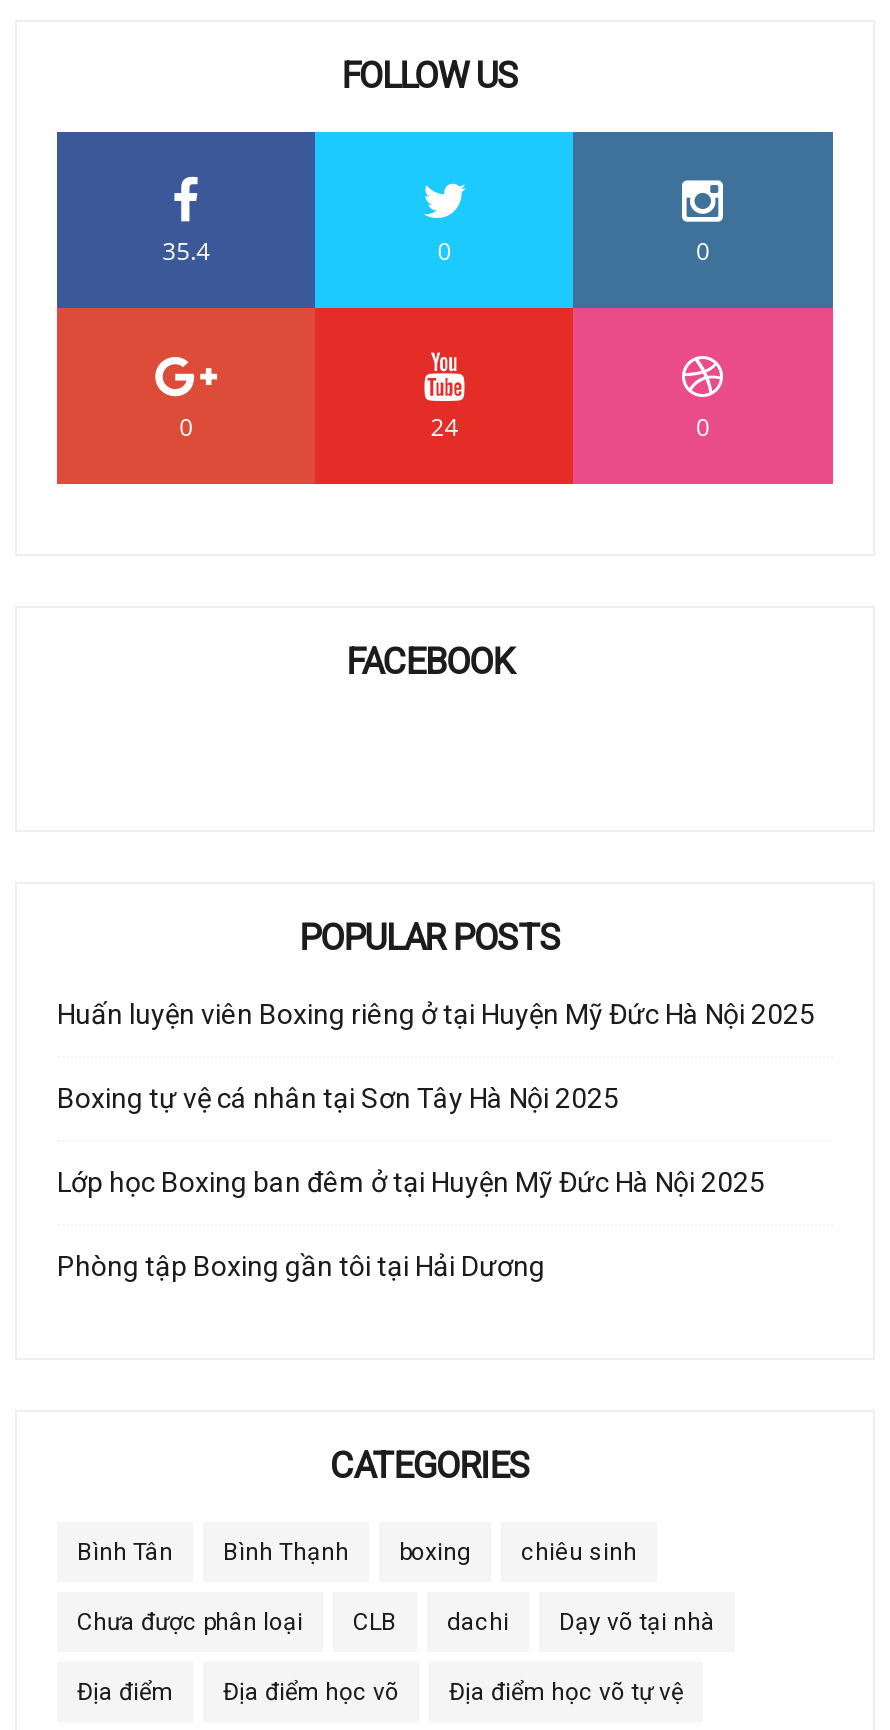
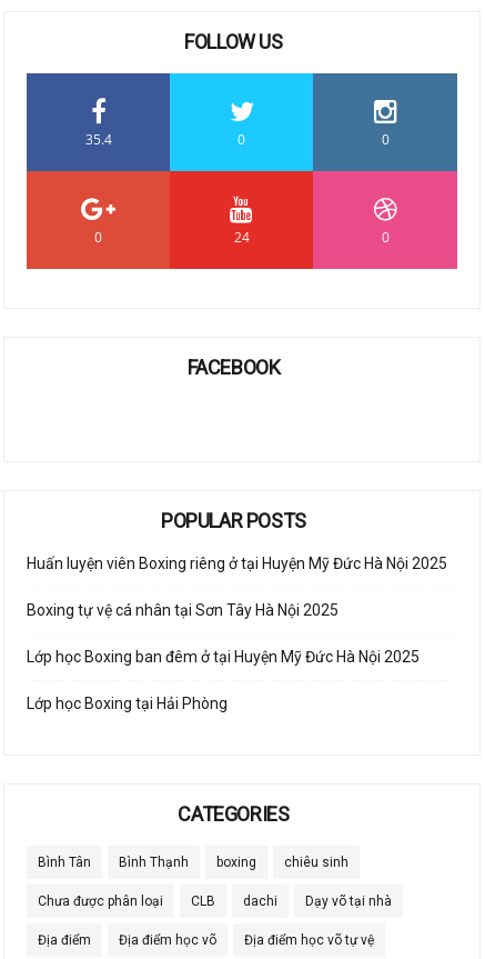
[57,1249,545,1281] Phòng tập Boxing gần tôi tại Hải Dương -> [27,694,228,712] Lớp học Boxing tại Hải Phòng

